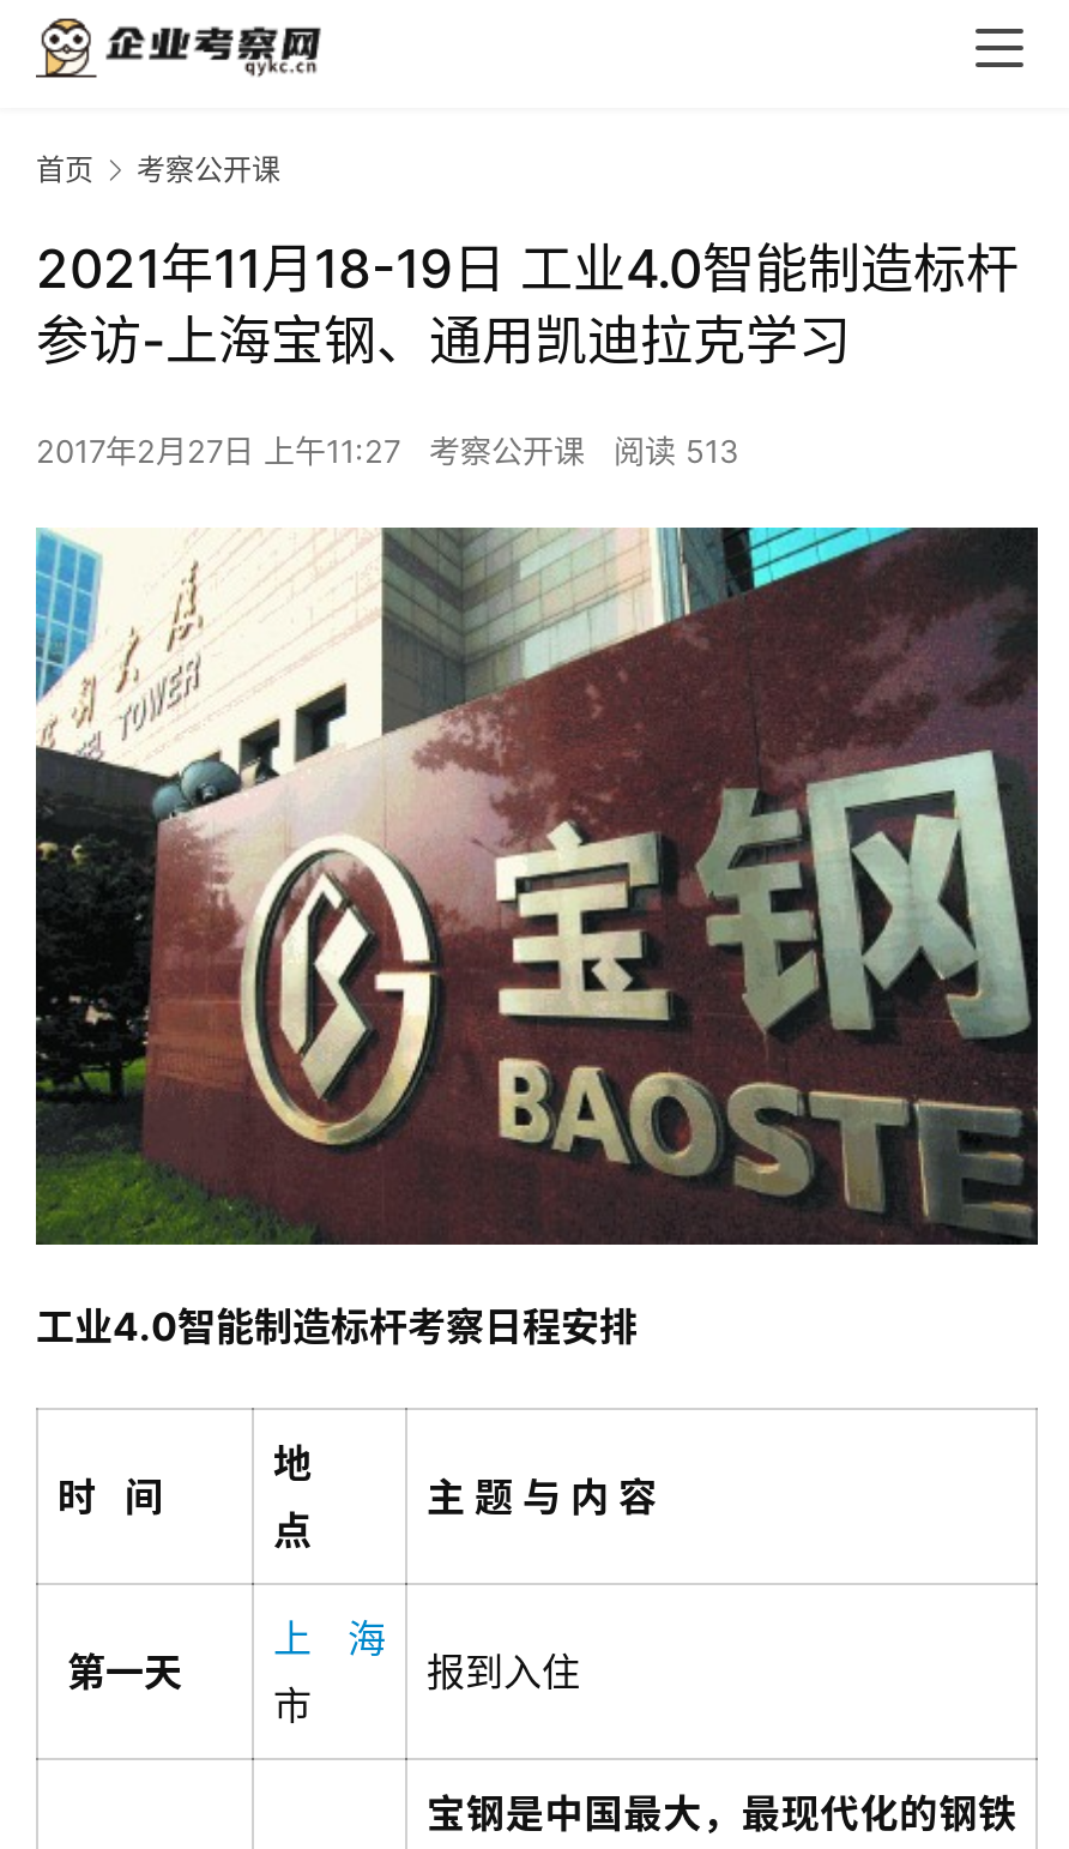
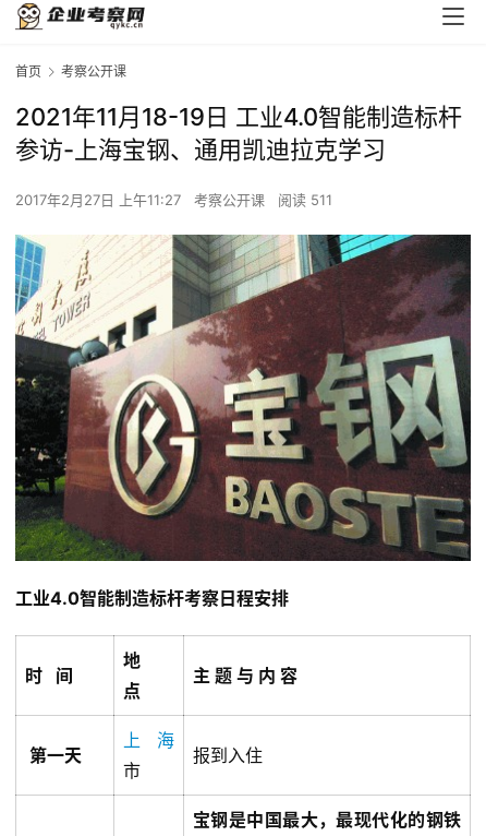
[36,432,738,471] 2017年2月27日 上午11:27 考察公开课 阅读 513 -> [15,191,332,209] 2017年2月27日 上午11:27 考察公开课 阅读 511

